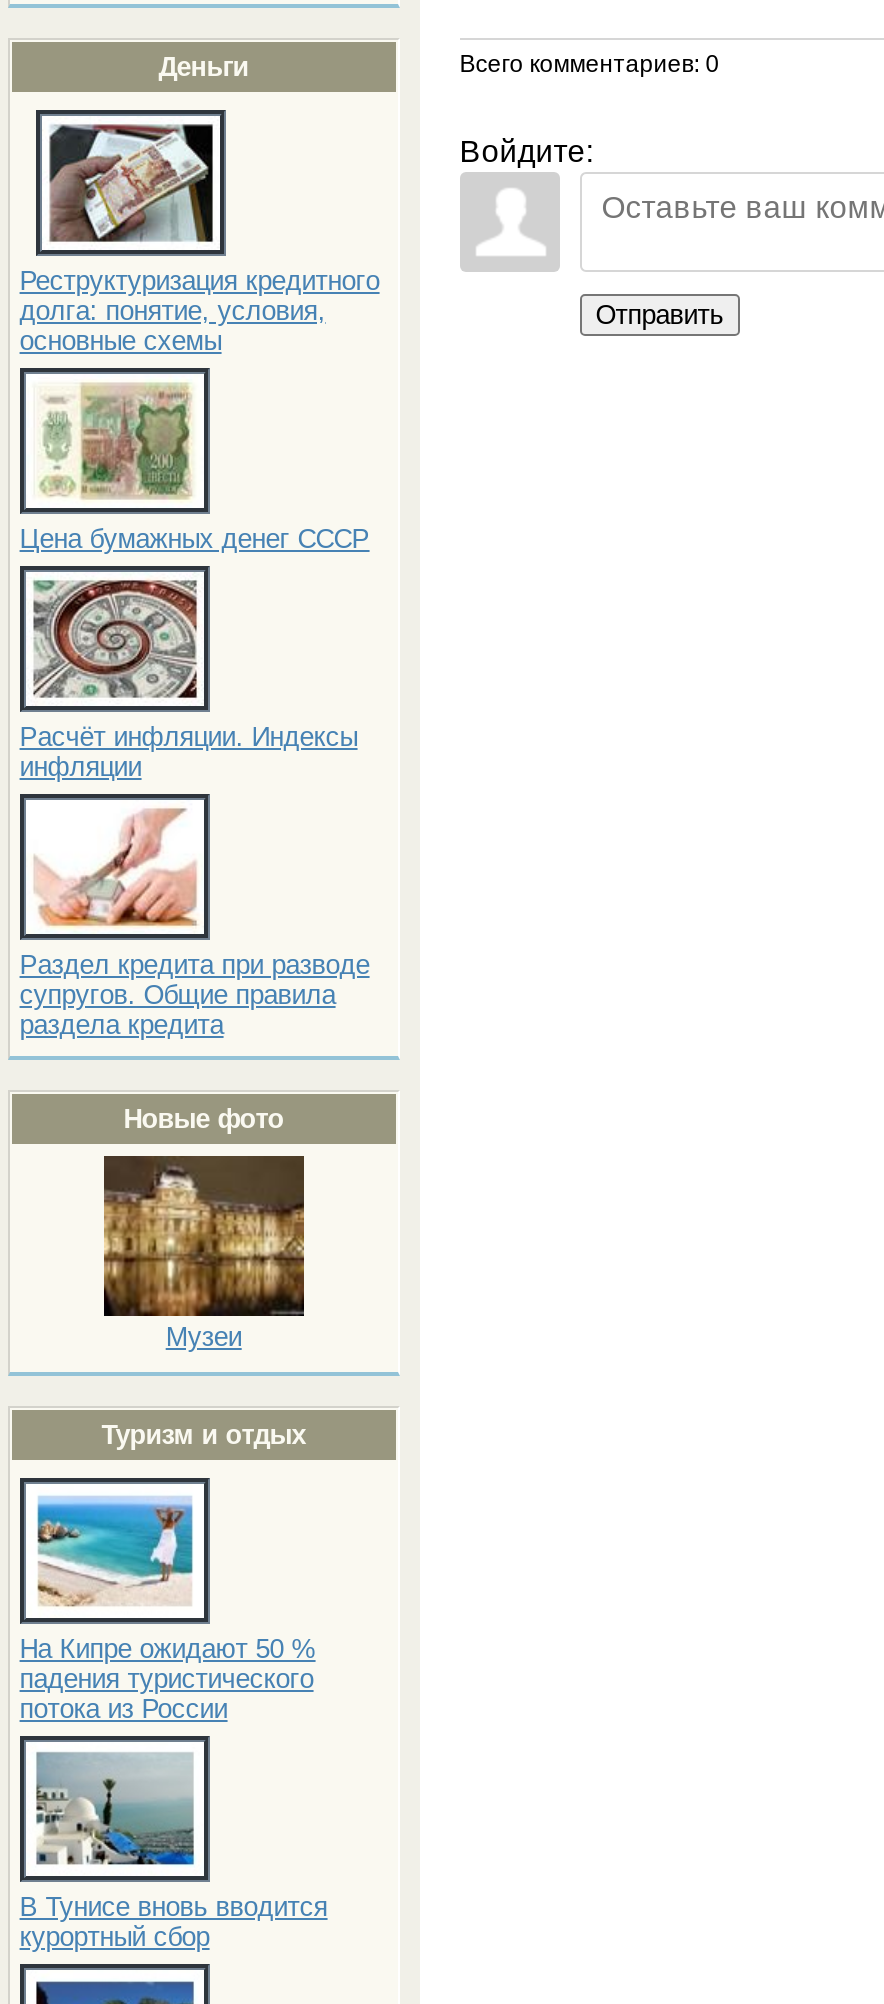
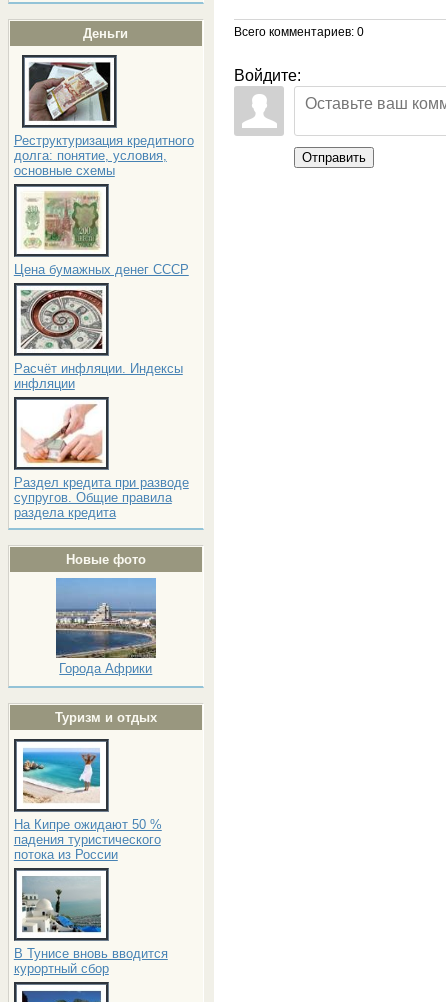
[102,1154,306,1352] [image] | Музеи -> [55,577,157,676] [image] | Города Африки

